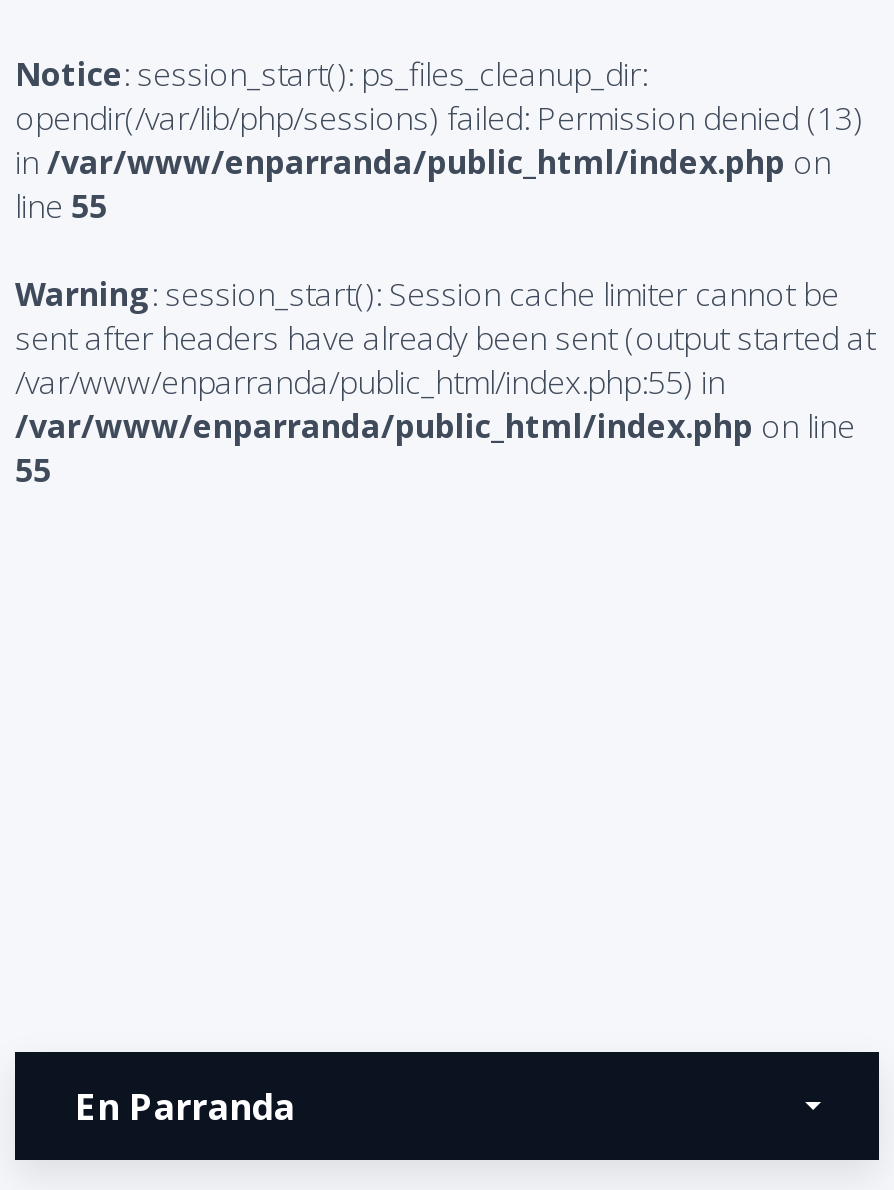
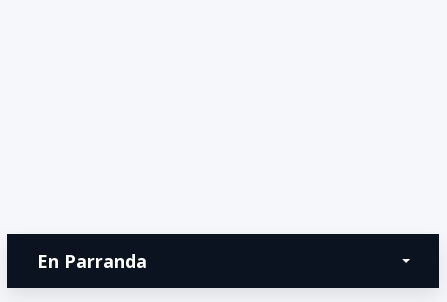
[15,52,875,492] Notice: session_start(): ps_files_cleanup_dir: | opendir(/var/lib/php/sessions) failed: Permission denied (13) | in /var/www/enparranda/public_html/index.php on | line 55 | Warning: session_start(): Session cache limiter cannot be | sent after headers have already been sent (output started at | /var/www/enparranda/public_html/index.php:55) in | /var/www/enparranda/public_html/index.php on line | 55 -> none

